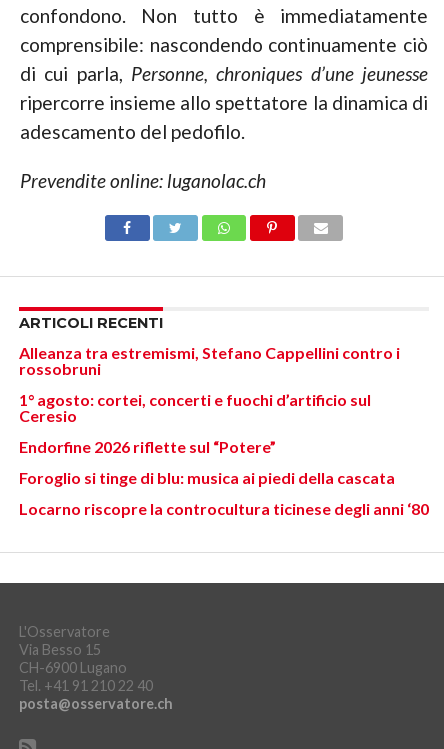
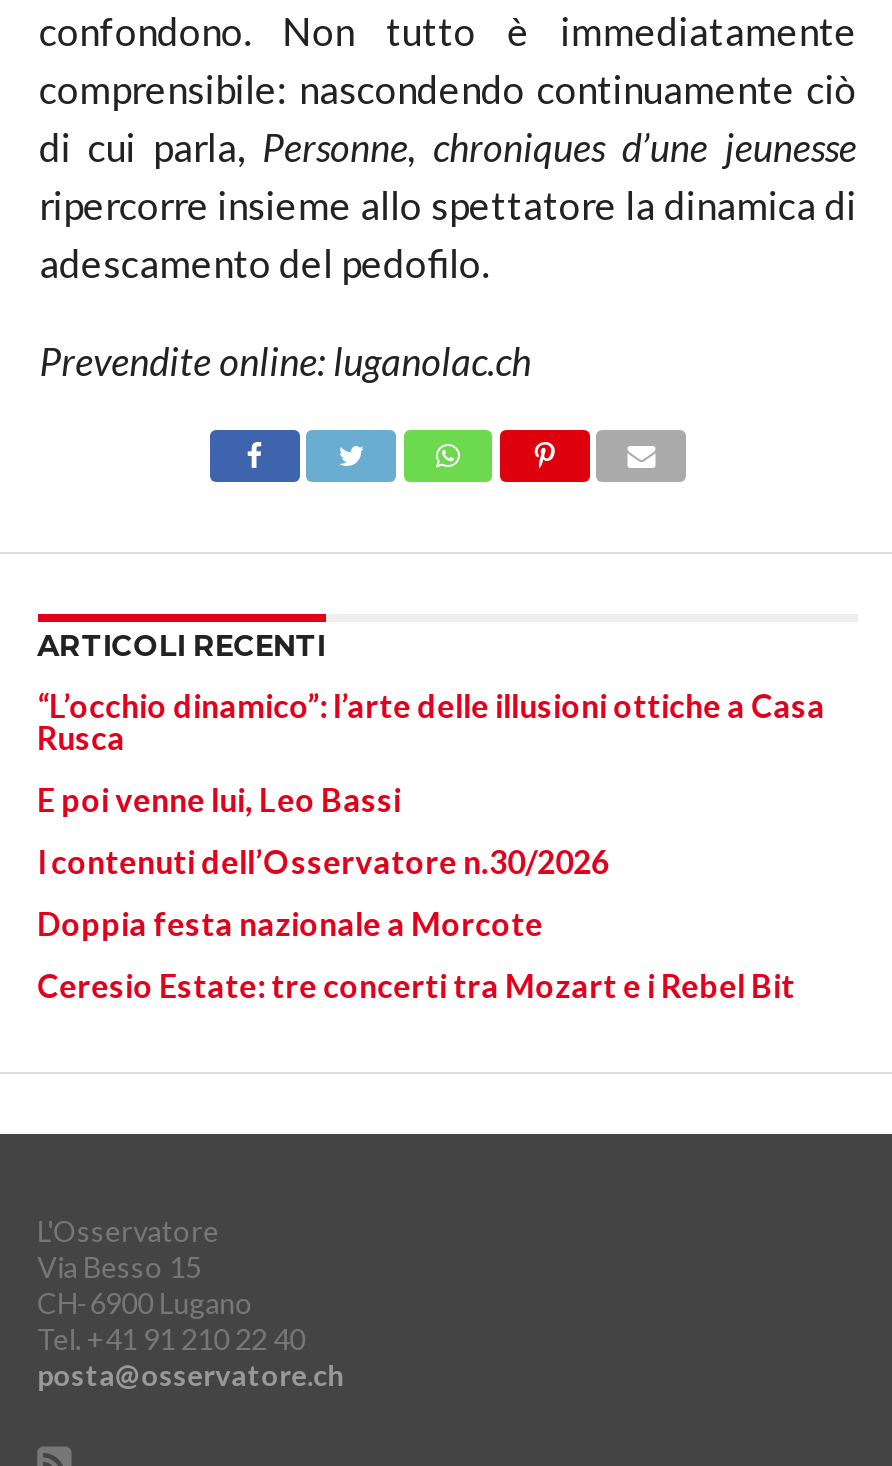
[19,343,400,378] Alleanza tra estremismi, Stefano Cappellini contro i | rossobruni -> [37,687,825,757] “L’occhio dinamico”: l’arte delle illusioni ottiche a Casa | Rusca
[19,390,371,425] 1° agosto: cortei, concerti e fuochi d’artificio sul | Ceresio -> [37,781,401,819] E poi venne lui, Leo Bassi
[19,437,276,456] Endorfine 2026 riflette sul “Potere” -> [37,843,609,881] I contenuti dell’Osservatore n.30/2026
[19,468,395,487] Foroglio si tinge di blu: musica ai piedi della cascata -> [37,905,543,943] Doppia festa nazionale a Morcote
[19,499,429,518] Locarno riscopre la controcultura ticinese degli anni ‘80 -> [37,967,795,1005] Ceresio Estate: tre concerti tra Mozart e i Rebel Bit

